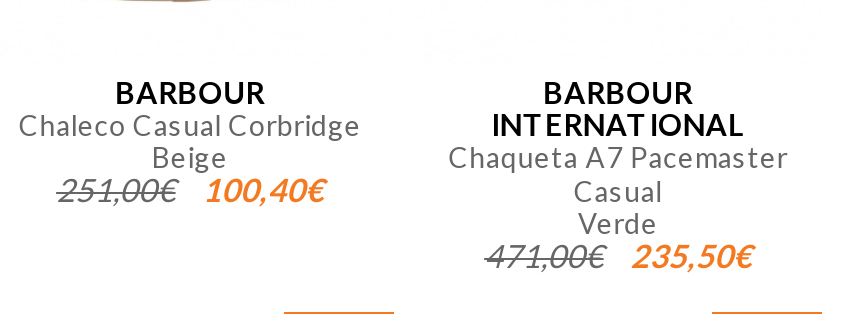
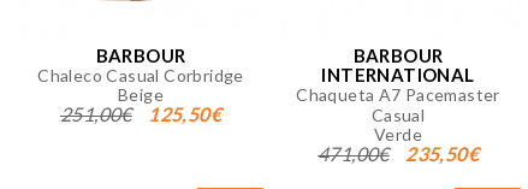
[56,170,324,208] 251,00€ 100,40€ -> [60,102,221,125] 251,00€ 125,50€

